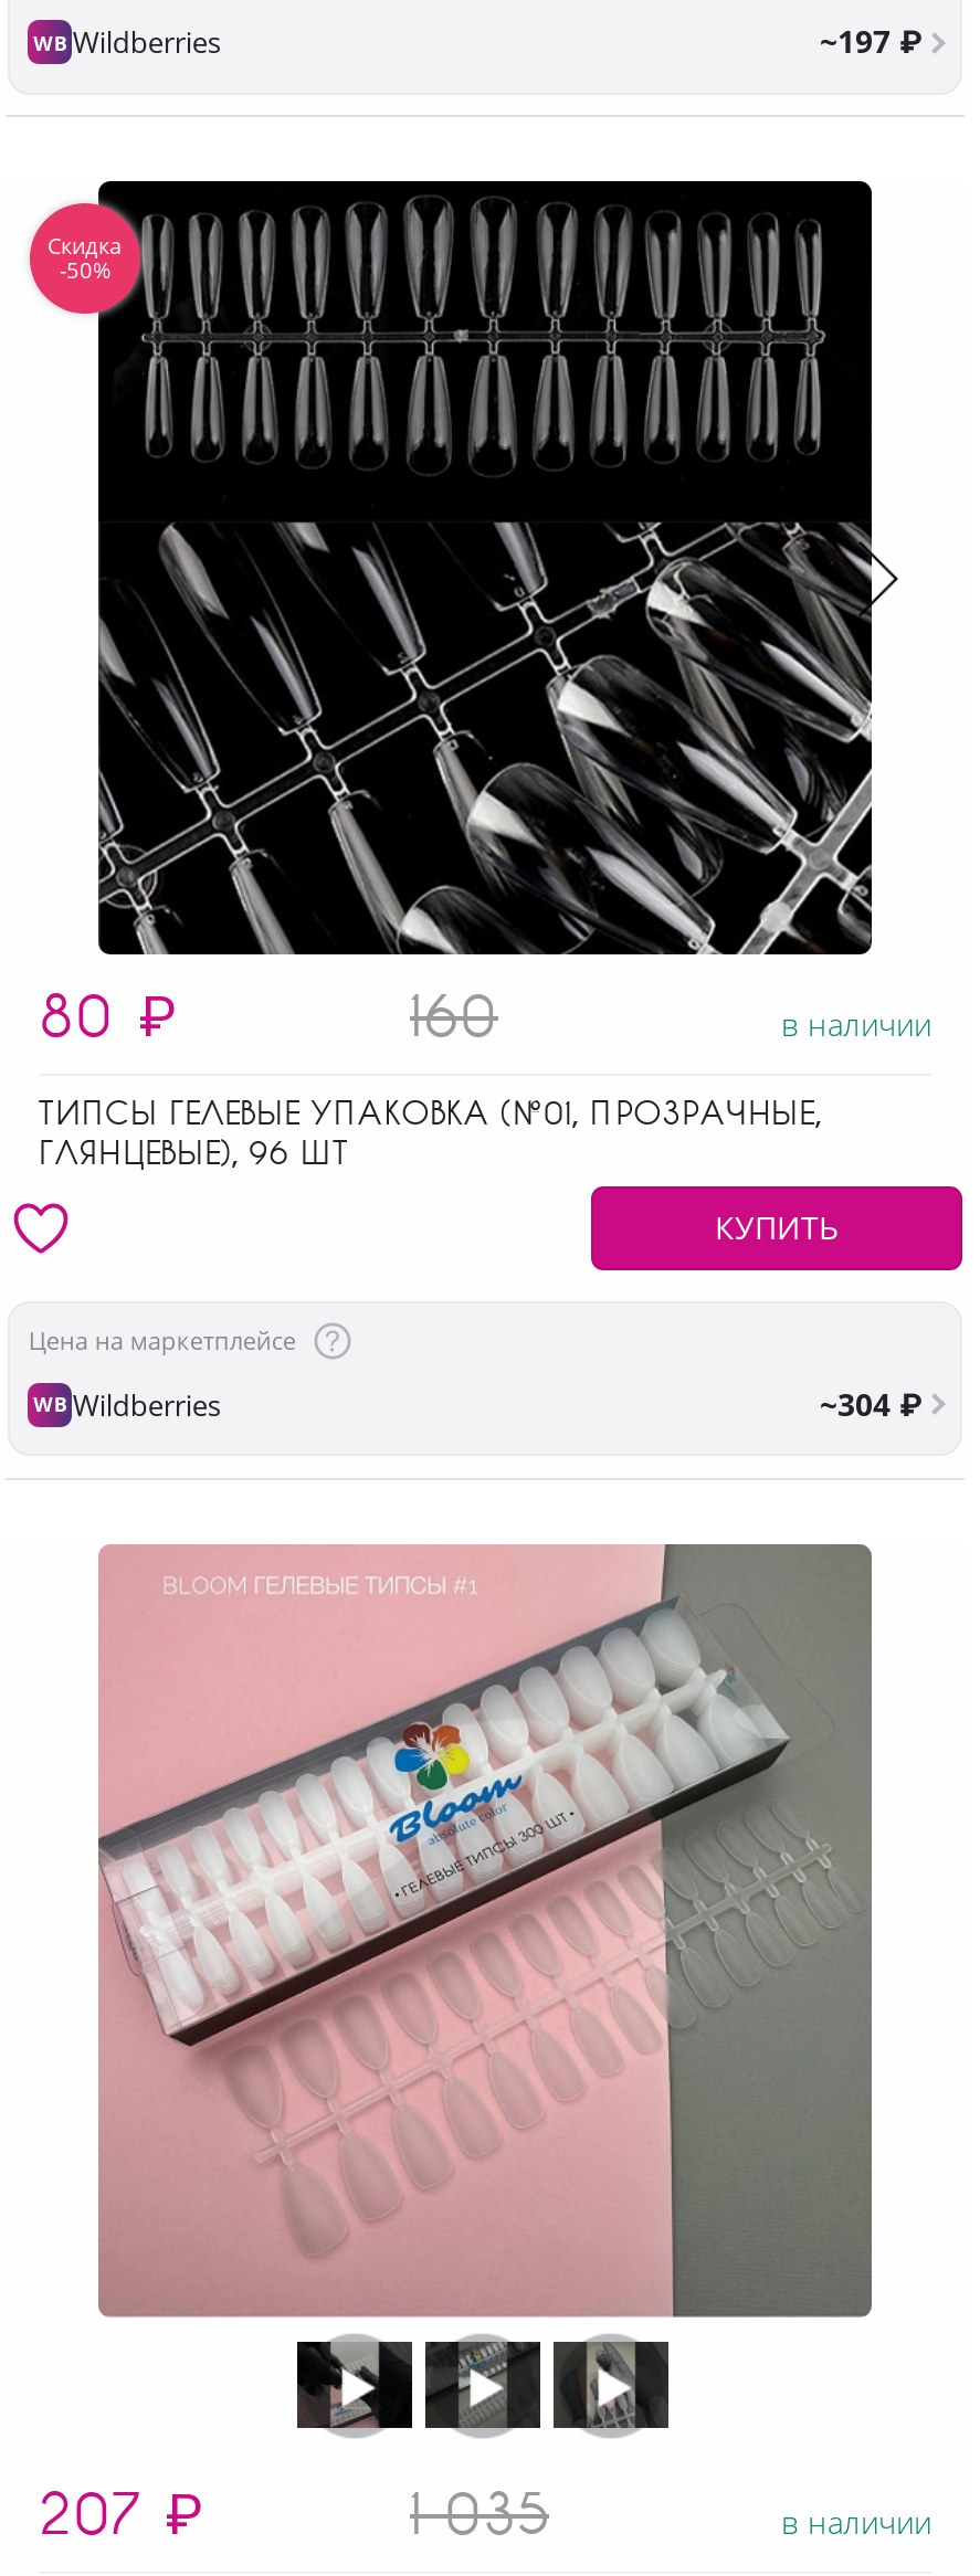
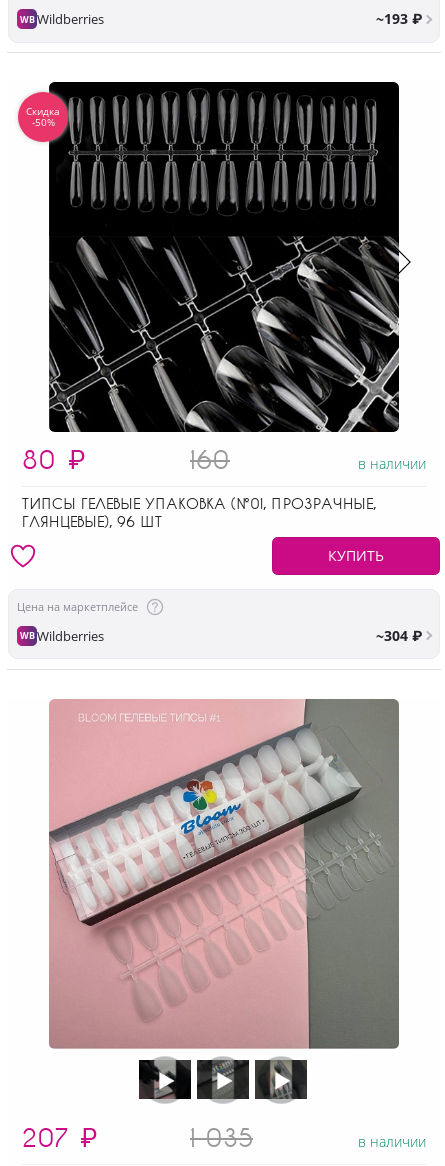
[820,21,921,63] ~197 ₽ -> [375,9,421,28] ~193 ₽

